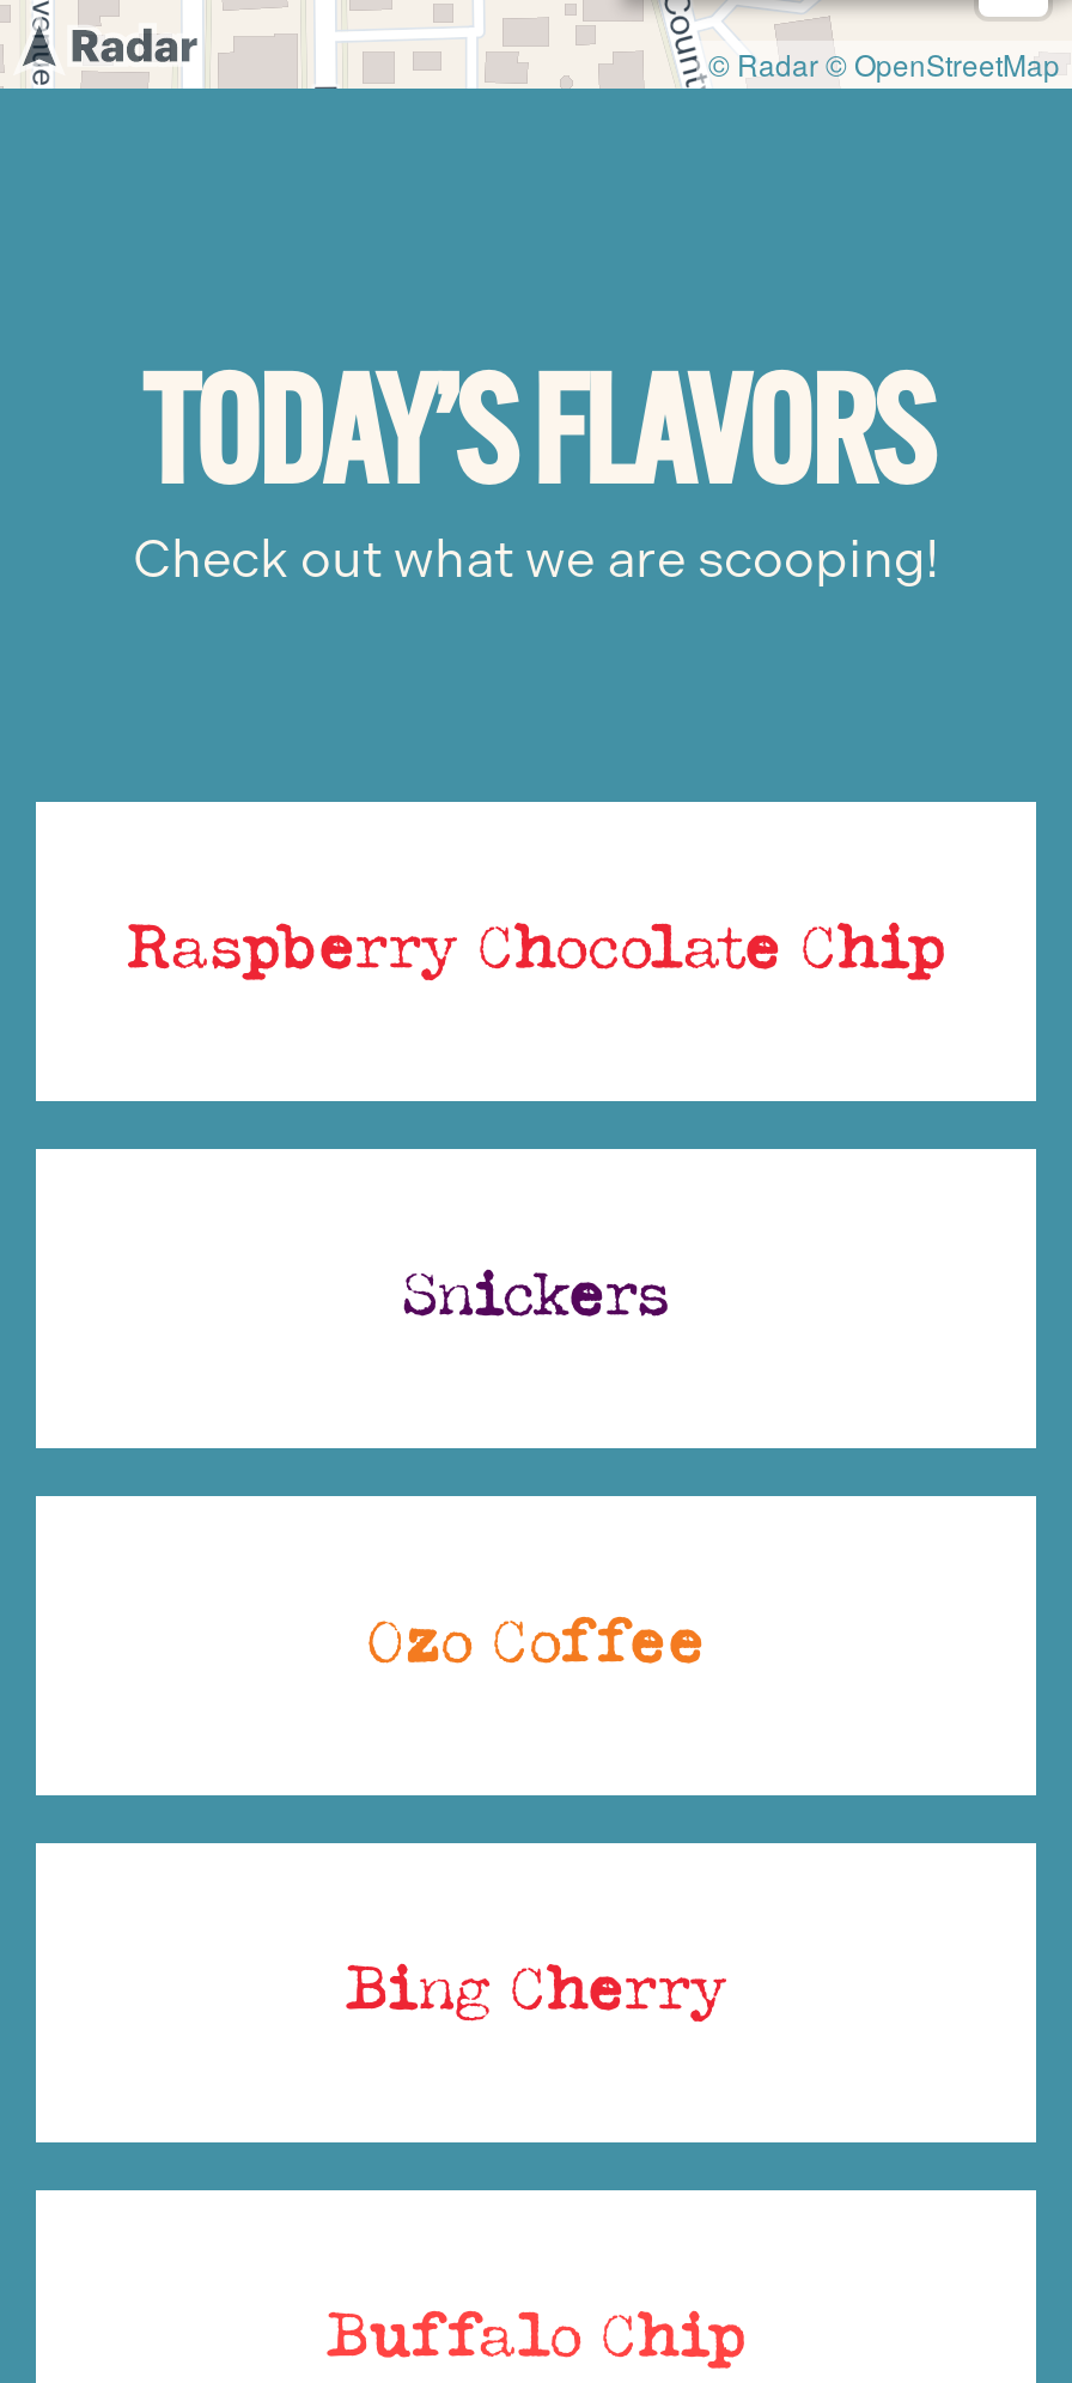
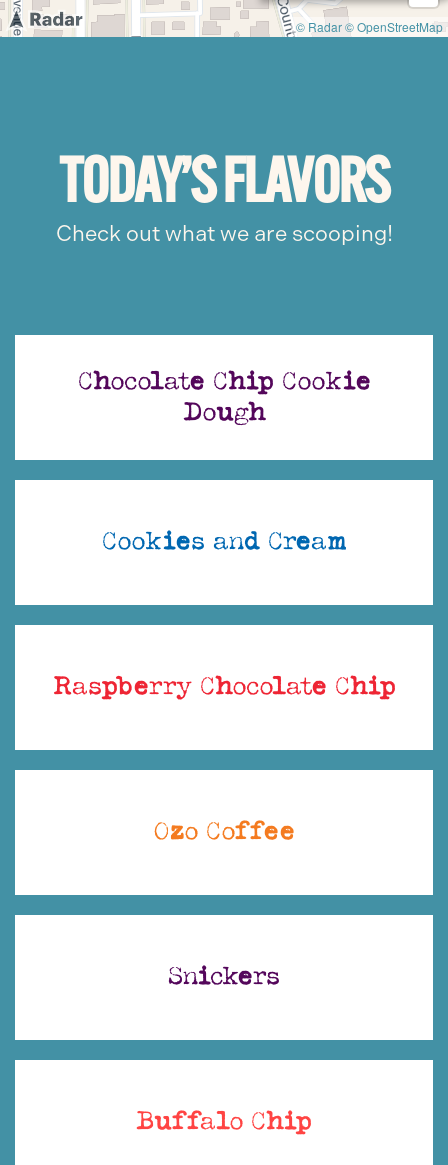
none -> [77,367,370,426] Chocolate Chip Cookie | Dough
none -> [101,528,346,556] Cookies and Cream
moved [126,917,946,984] -> [52,673,395,701]: Raspberry Chocolate Chip
moved [402,1264,670,1331] -> [168,963,280,991]: Snickers
[345,1958,727,2025] Bing Cherry -> none

